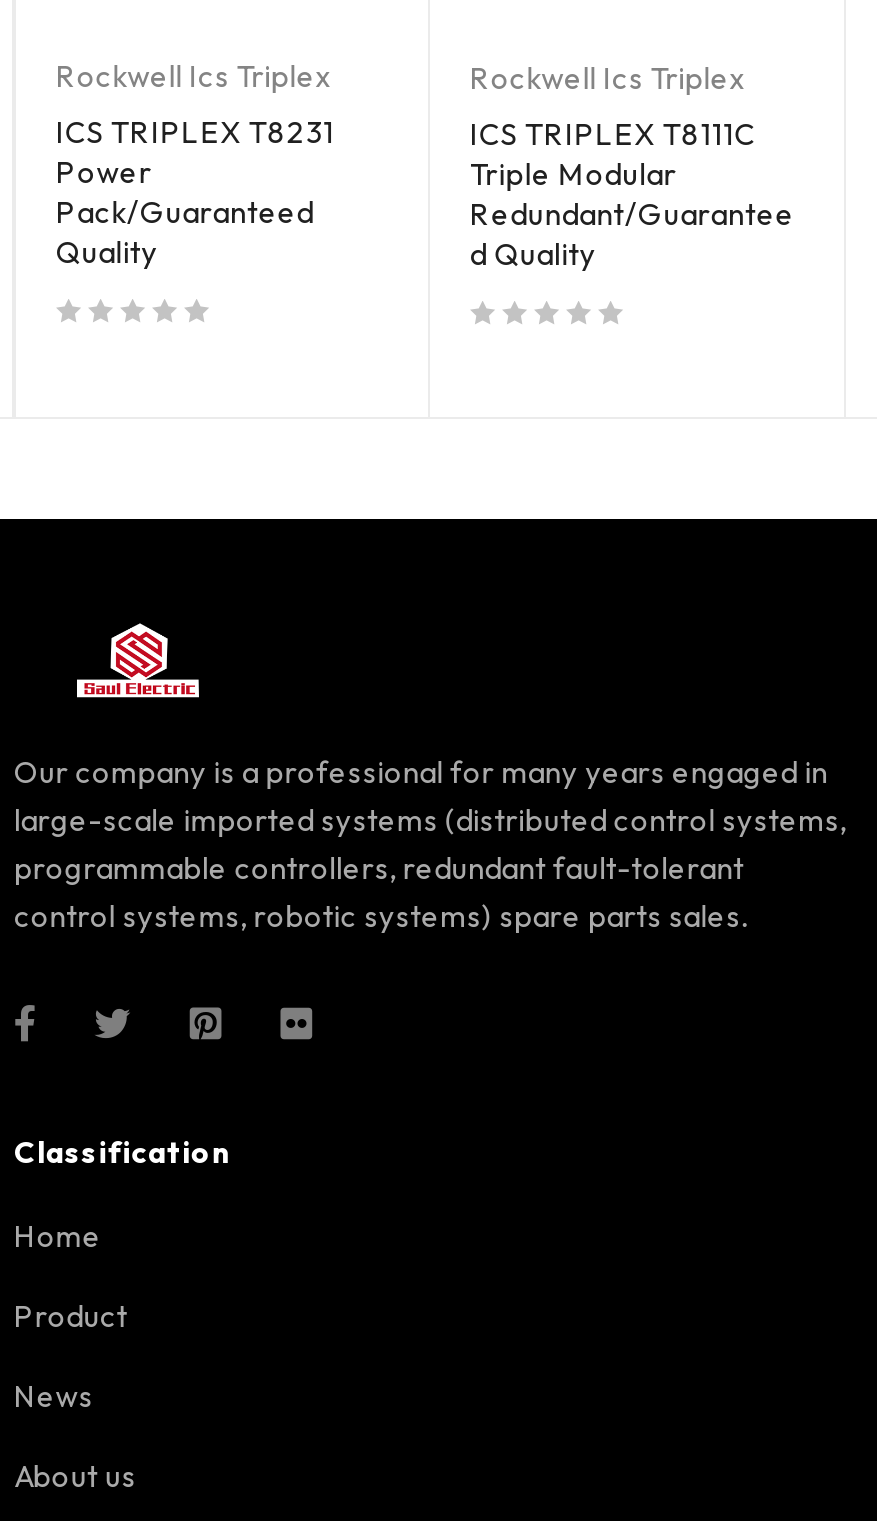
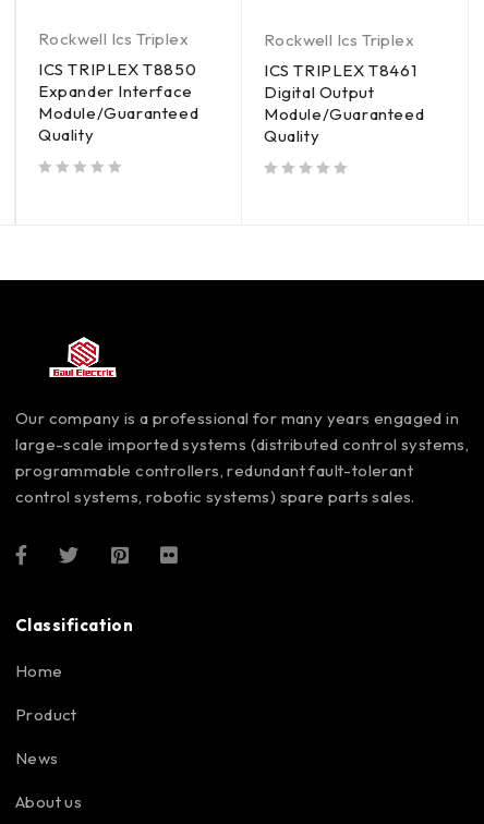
[56,113,334,231] ICS TRIPLEX T8231 | Power | Pack/Guaranteed -> [38,59,199,123] ICS TRIPLEX T8850 | Expander Interface | Module/Guaranteed
[470,115,795,273] ICS TRIPLEX T8111C | Triple Modular | Redundant/Guarantee | d Quality -> [264,60,424,146] ICS TRIPLEX T8461 | Digital Output | Module/Guaranteed | Quality

